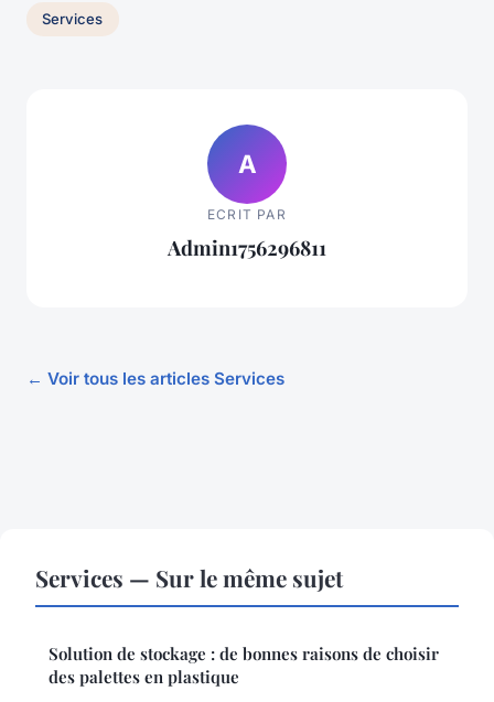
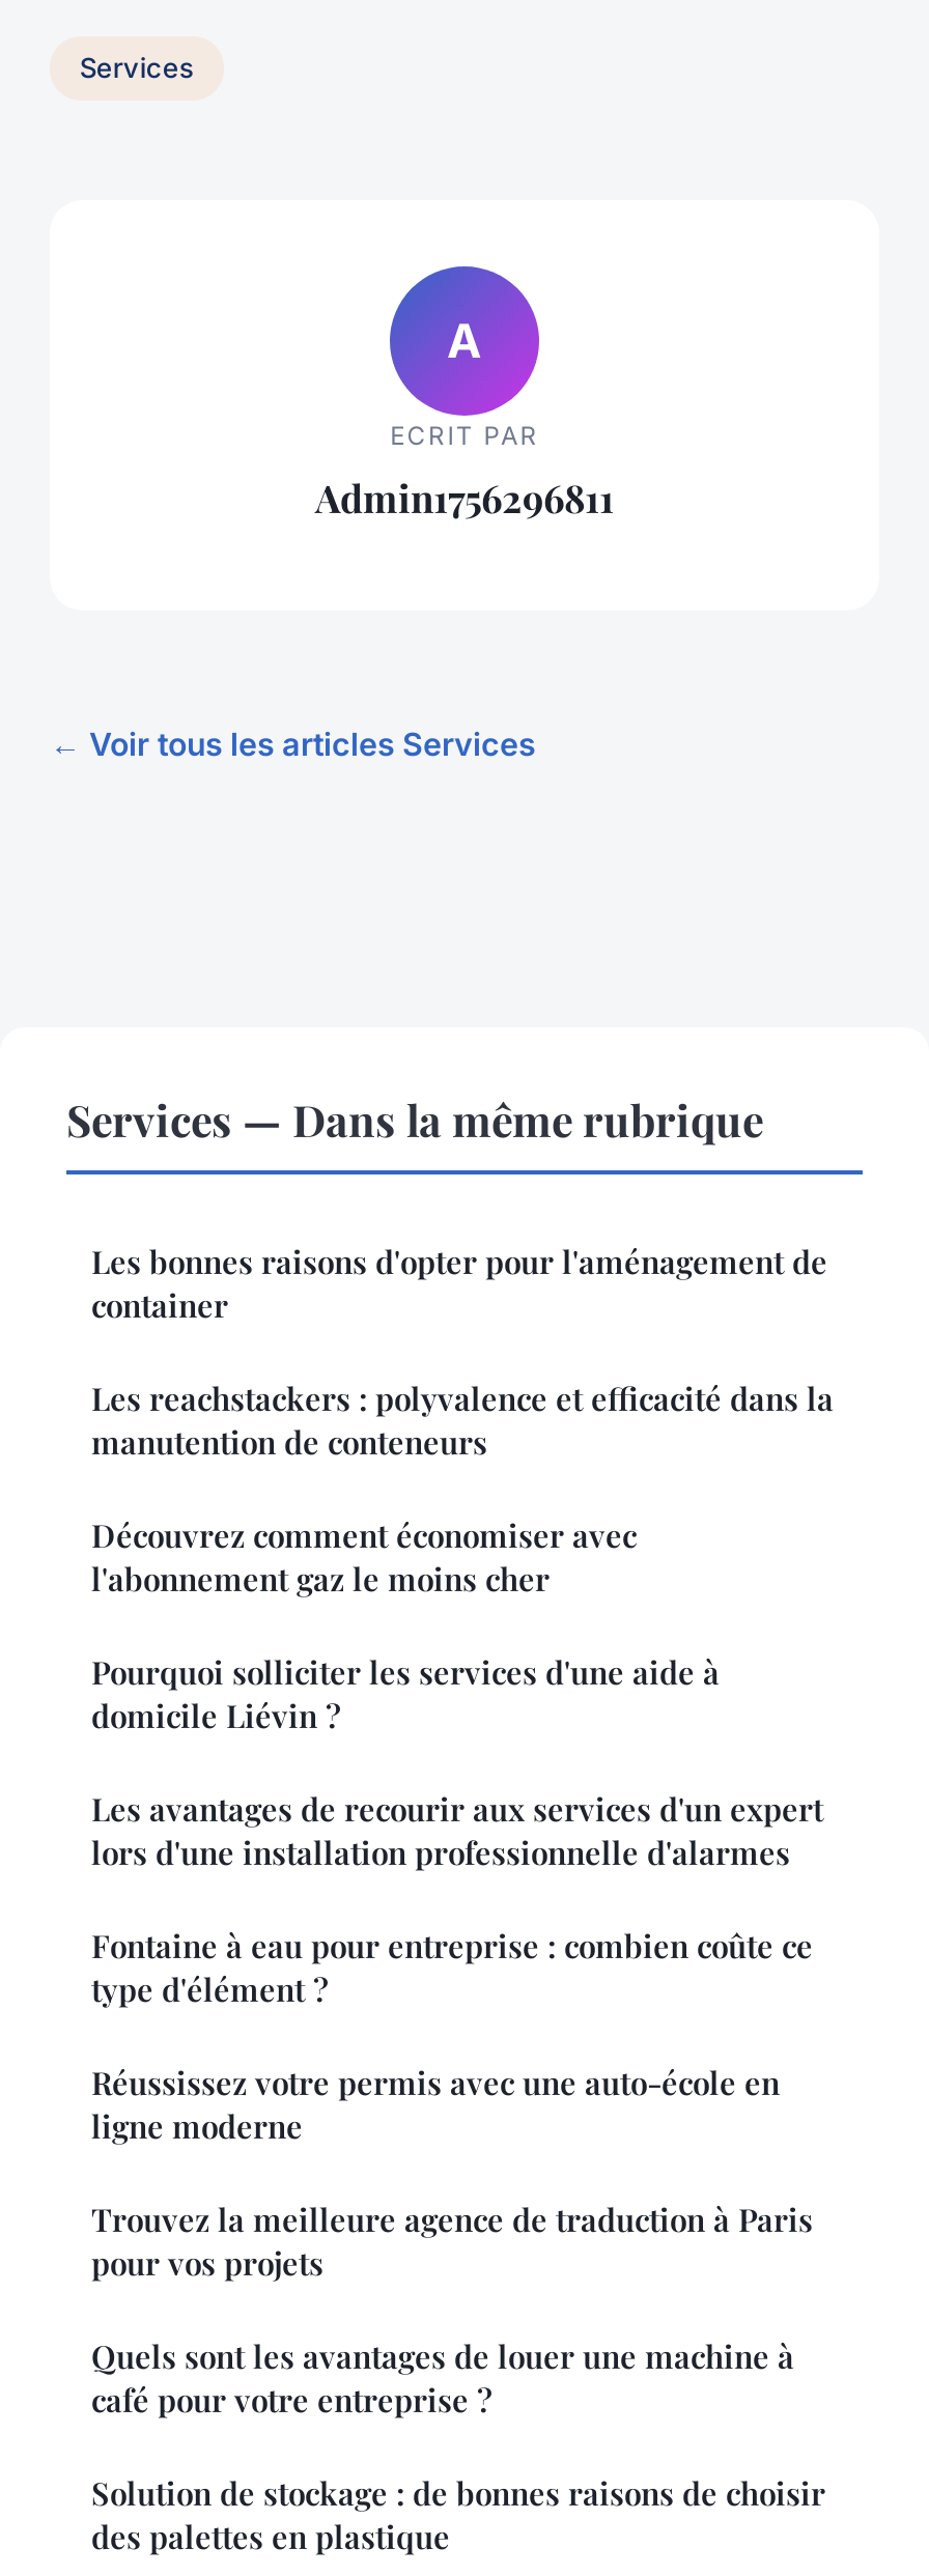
[35,562,343,592] Services — Sur le même sujet -> [66,1089,834,2420] Services — Dans la même rubrique | Les bonnes raisons d'opter pour l'aménagement de | container | Les reachstackers : polyvalence et efficacité dans la | manutention de conteneurs | Découvrez comment économiser avec | l'abonnement gaz le moins cher | Pourquoi solliciter les services d'une aide à | domicile Liévin ? | Les avantages de recourir aux services d'un expert | lors d'une installation professionnelle d'alarmes | Fontaine à eau pour entreprise : combien coûte ce | type d'élément ? | Réussissez votre permis avec une auto-école en | ligne moderne | Trouvez la meilleure agence de traduction à Paris | pour vos projets | Quels sont les avantages de louer une machine à | café pour votre entreprise ?

